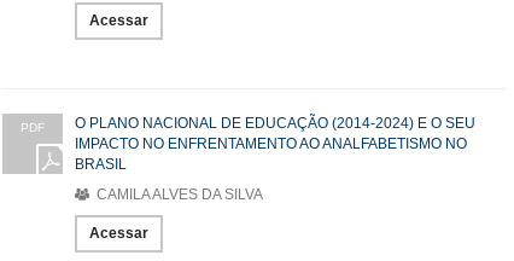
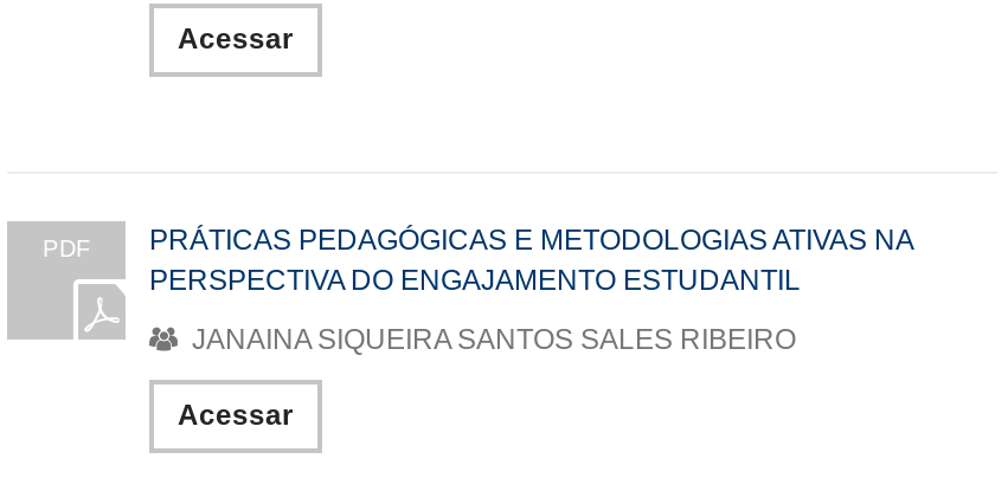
[75,115,475,173] O PLANO NACIONAL DE EDUCAÇÃO (2014-2024) E O SEU | IMPACTO NO ENFRENTAMENTO AO ANALFABETISMO NO | BRASIL -> [149,223,912,297] PRÁTICAS PEDAGÓGICAS E METODOLOGIAS ATIVAS NA | PERSPECTIVA DO ENGAJAMENTO ESTUDANTIL
[93,186,263,203] CAMILA ALVES DA SILVA -> [185,323,796,356] JANAINA SIQUEIRA SANTOS SALES RIBEIRO

